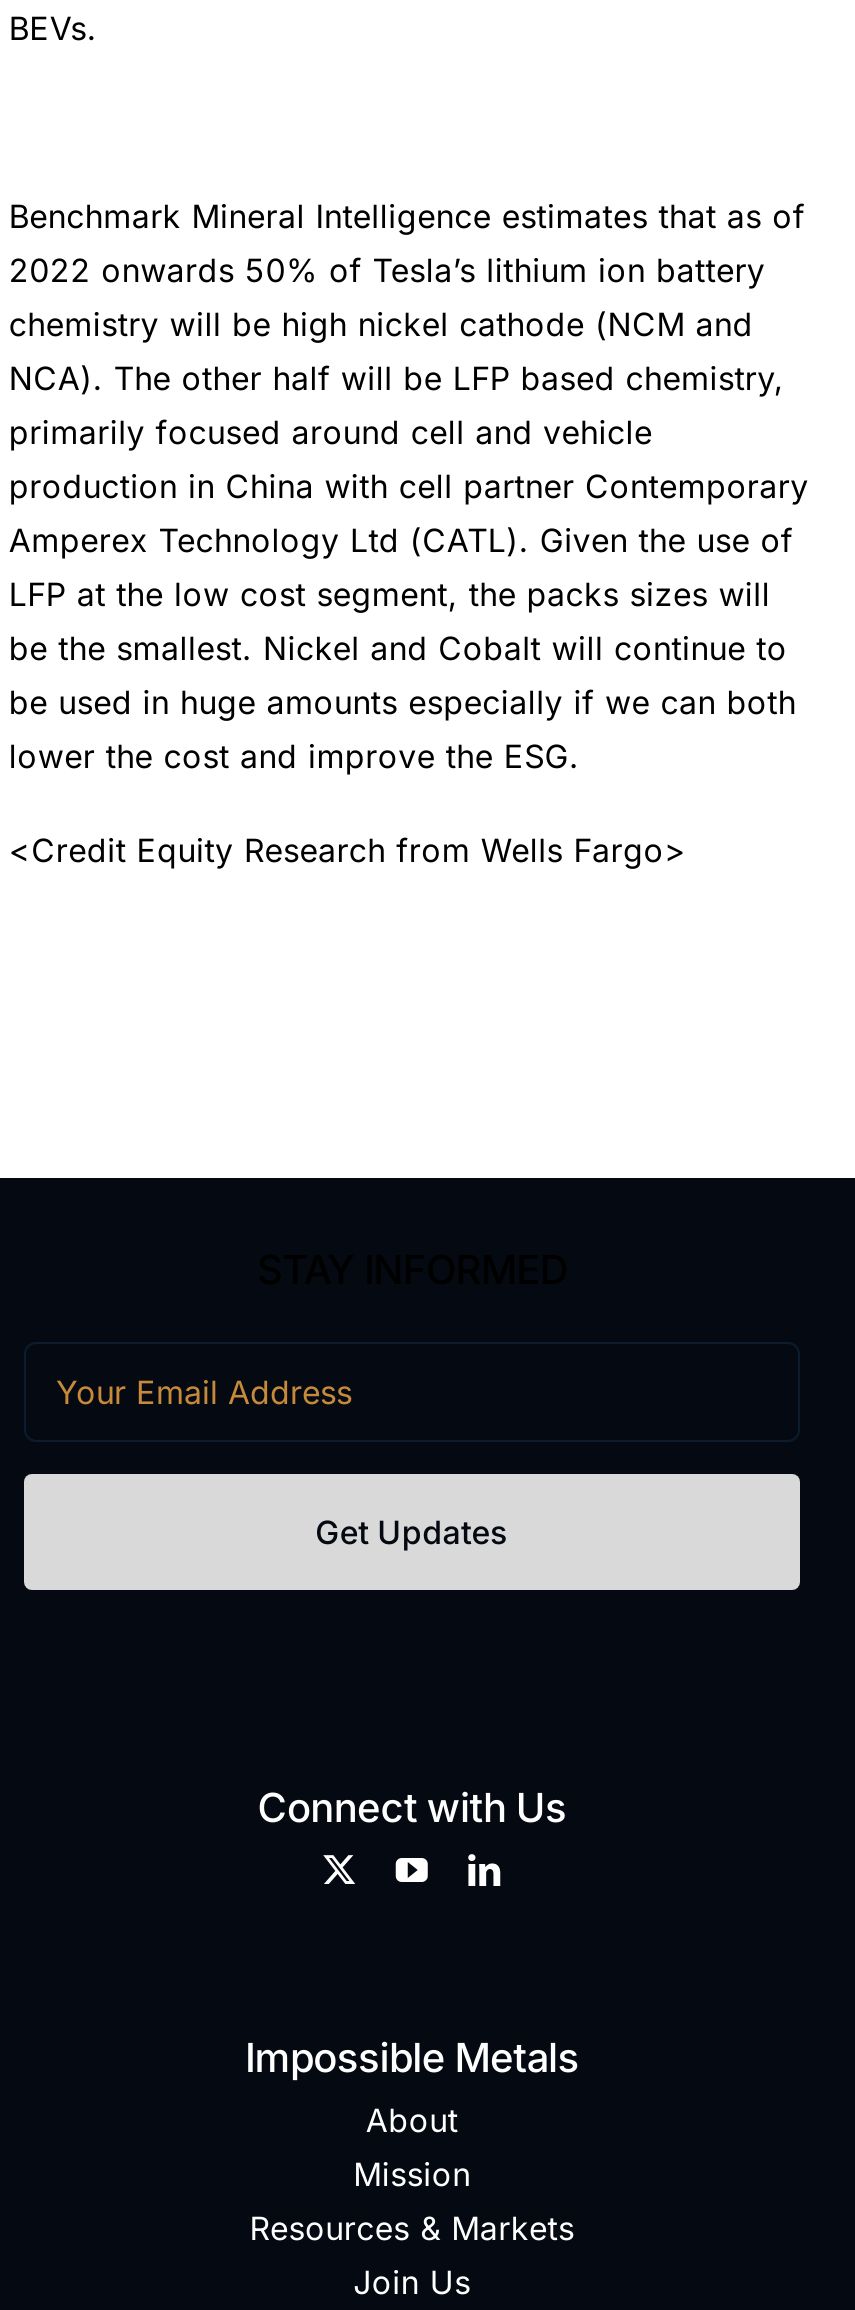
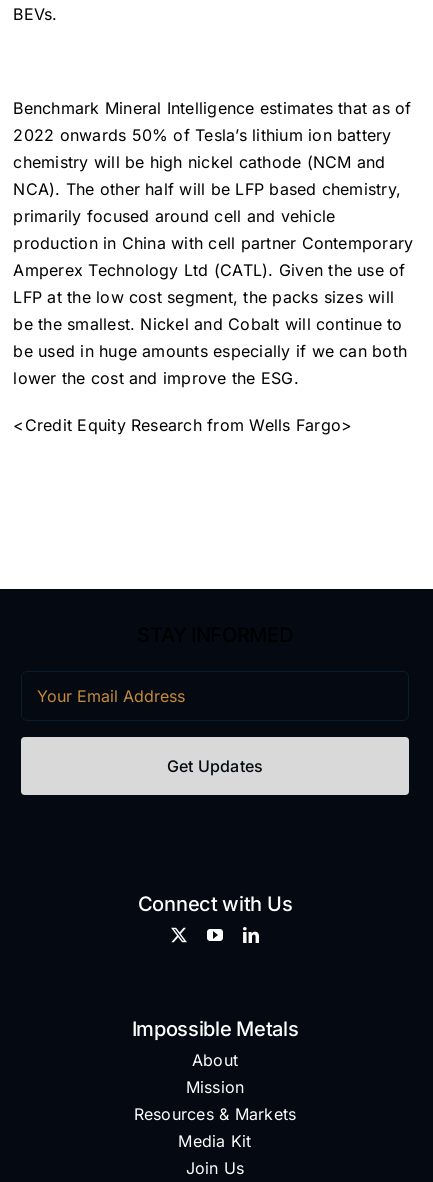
none -> [178,1131,252,1151] Media Kit

